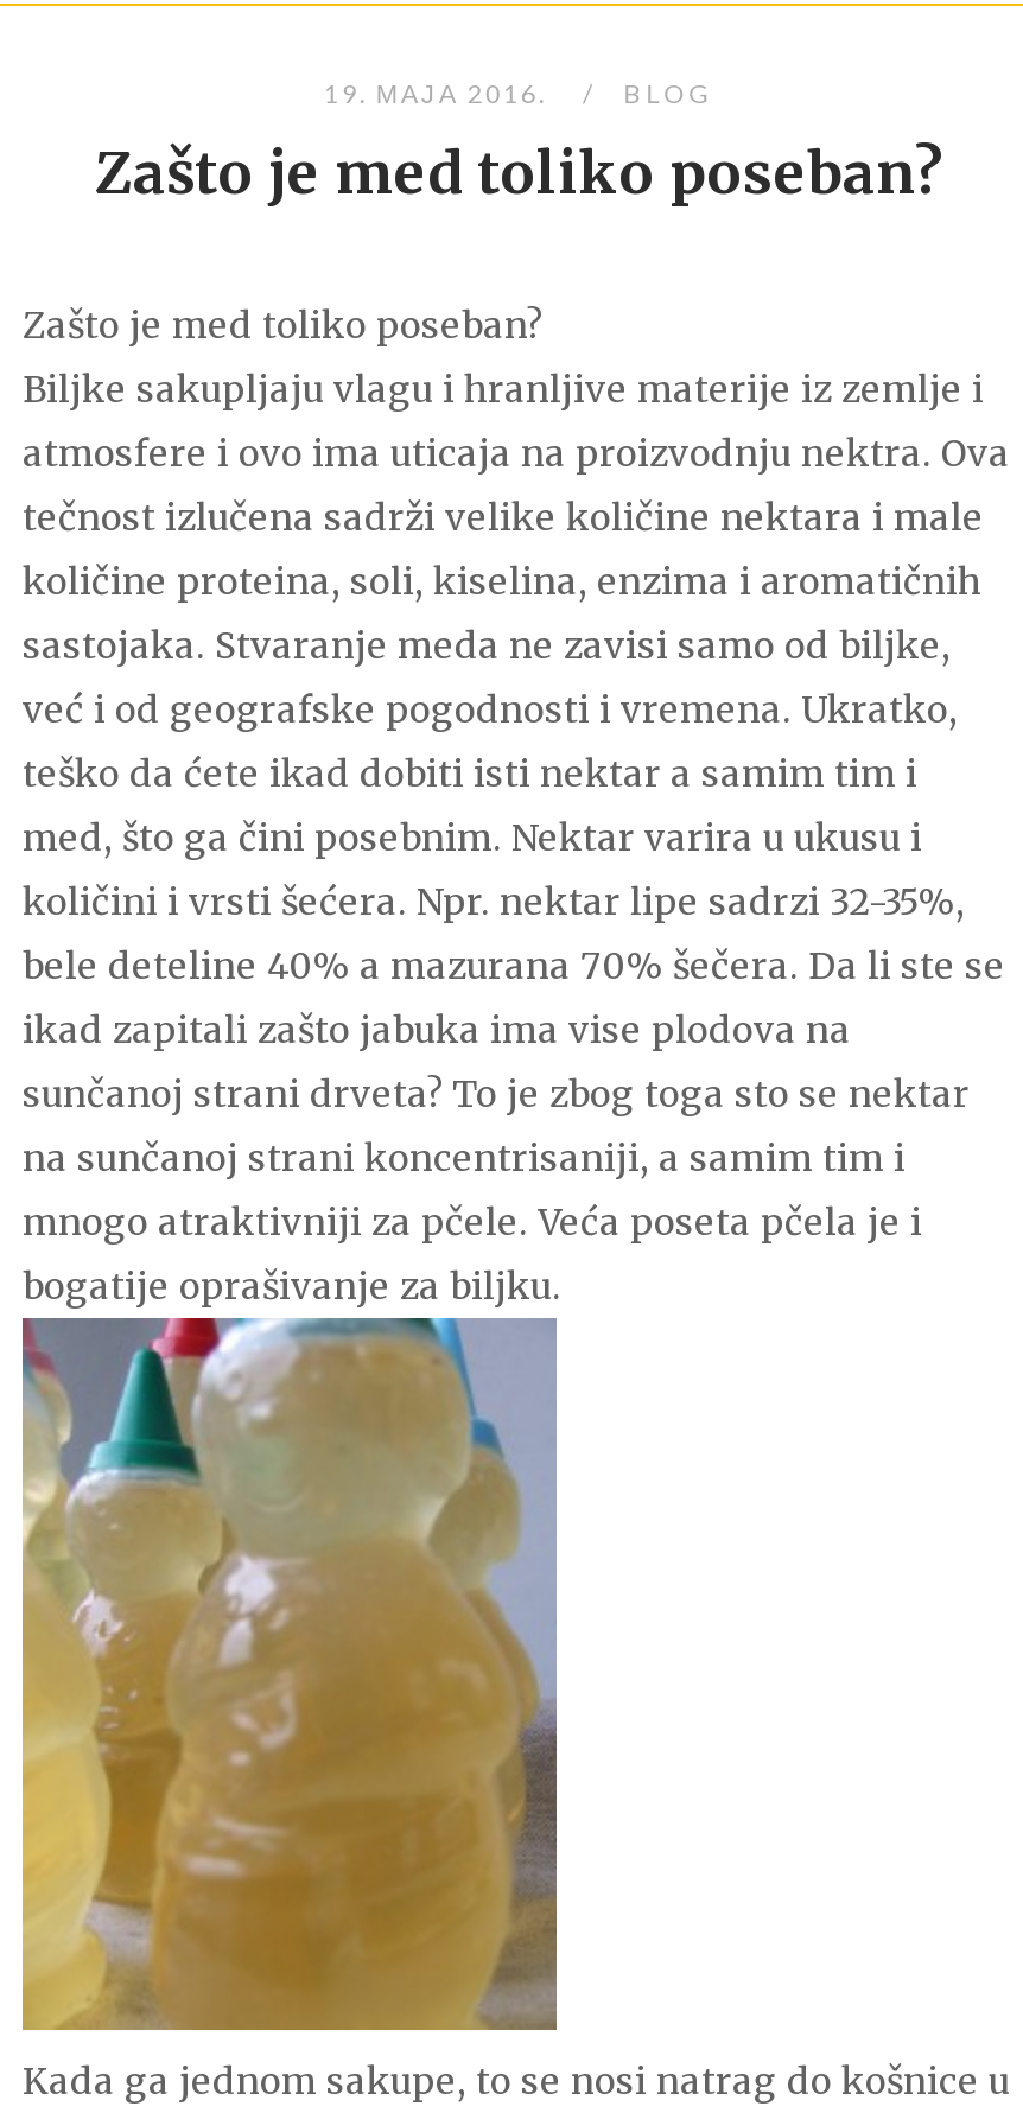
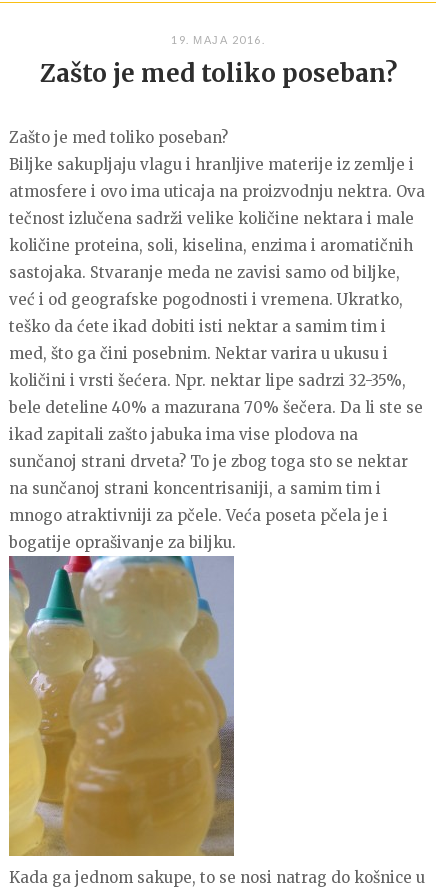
[623,77,713,108] BLOG -> none

